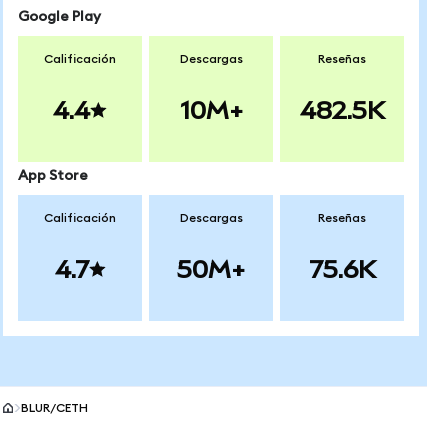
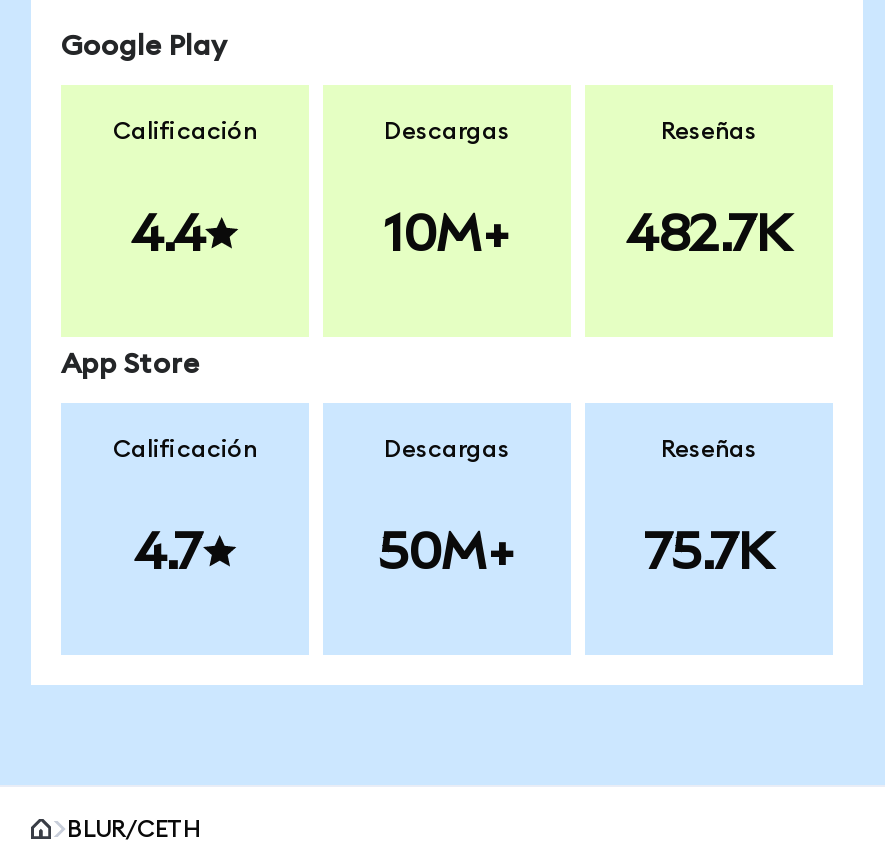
[299,96,384,124] 482.5K -> [626,205,792,261] 482.7K
[308,255,375,283] 75.6K -> [644,523,774,579] 75.7K

